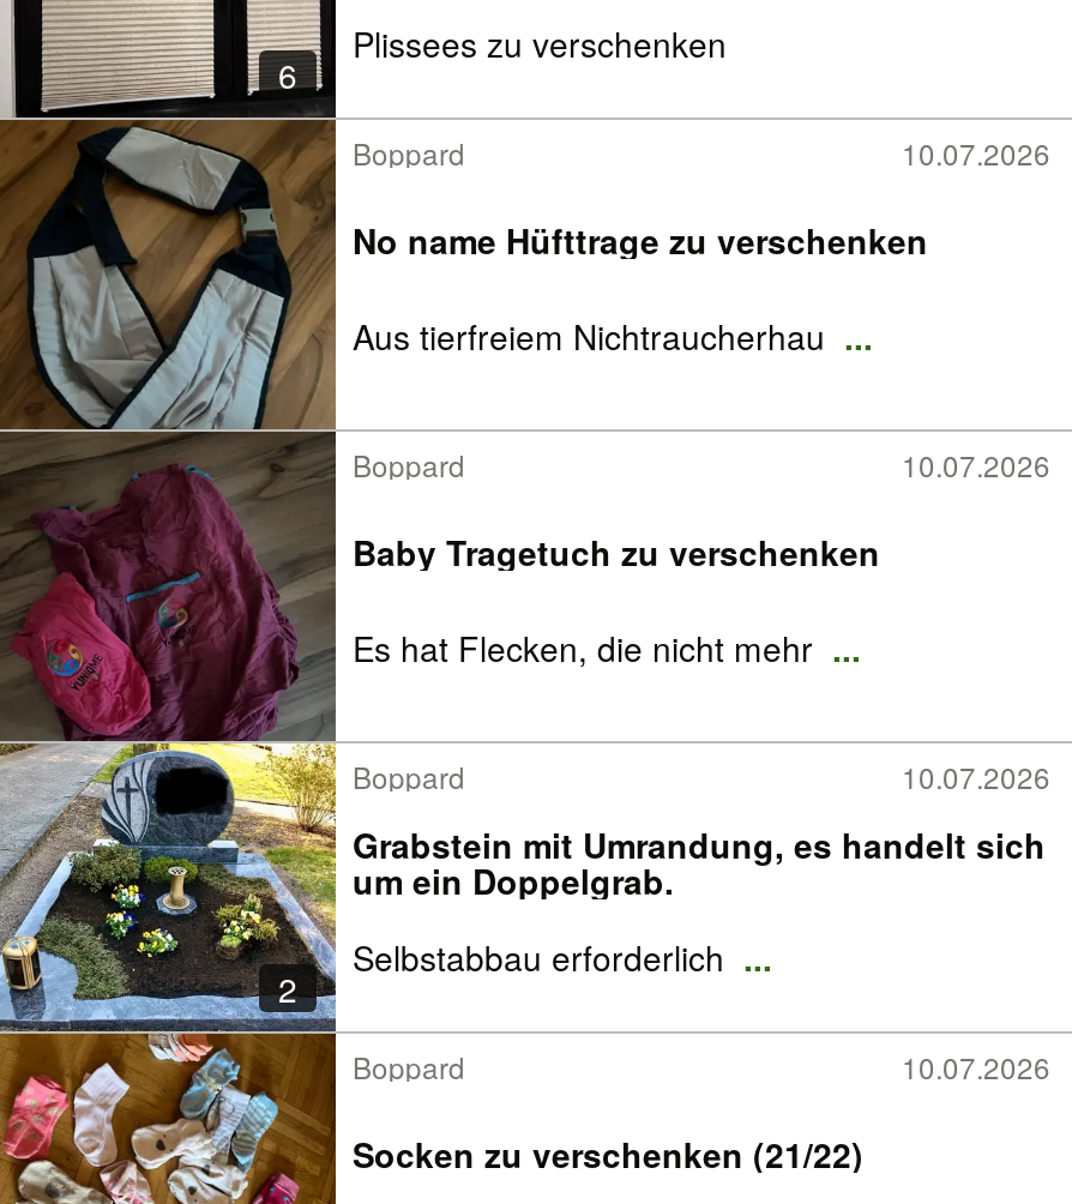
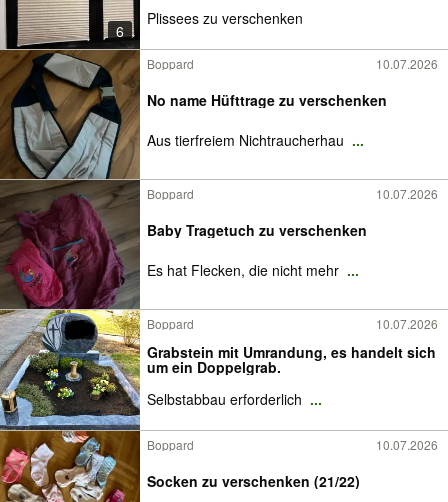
[278,964,297,1012] 2 -> none

